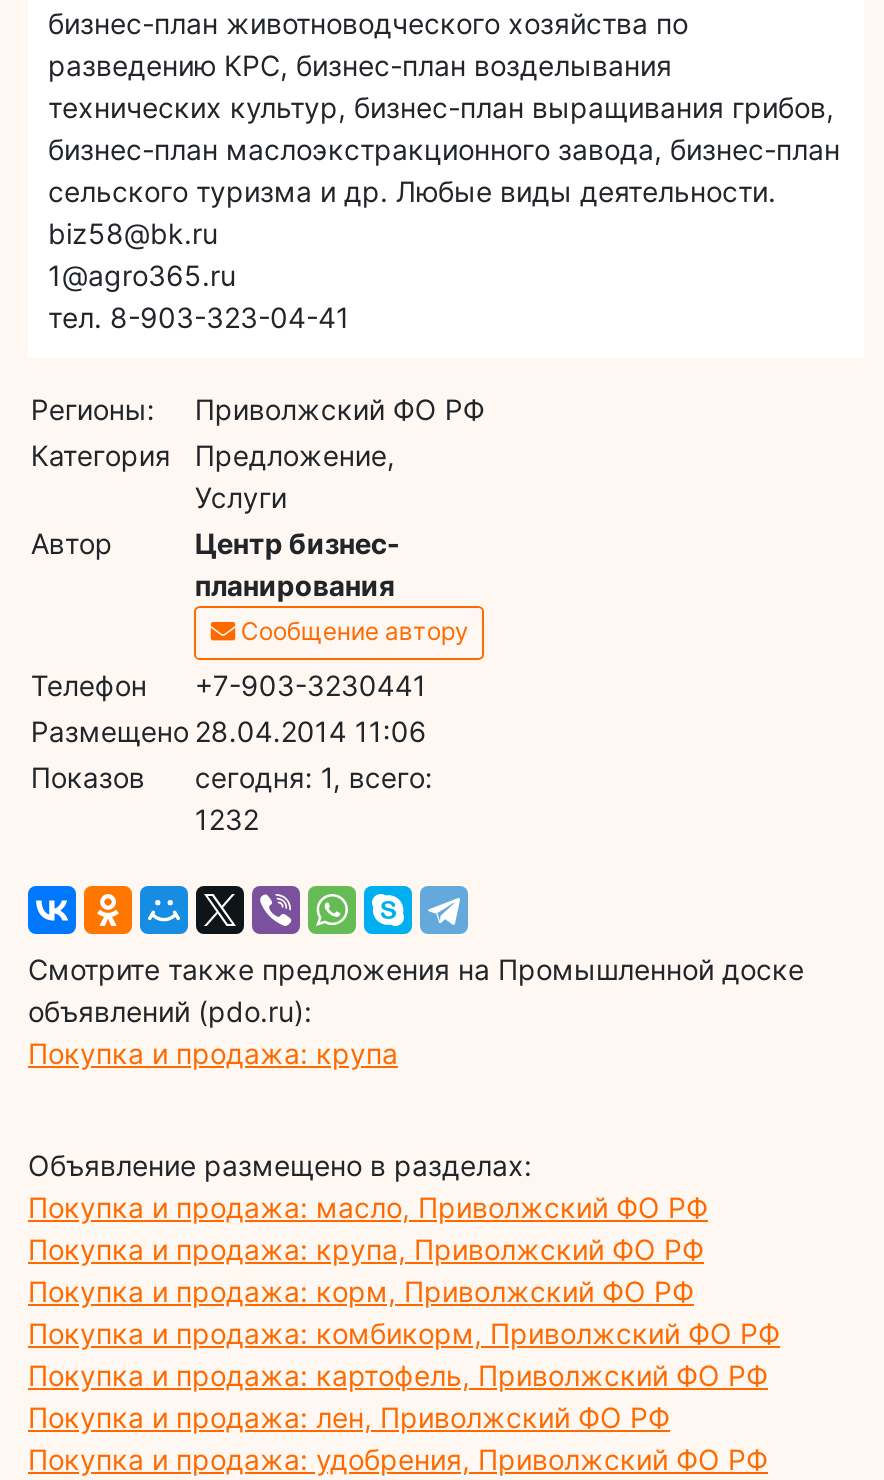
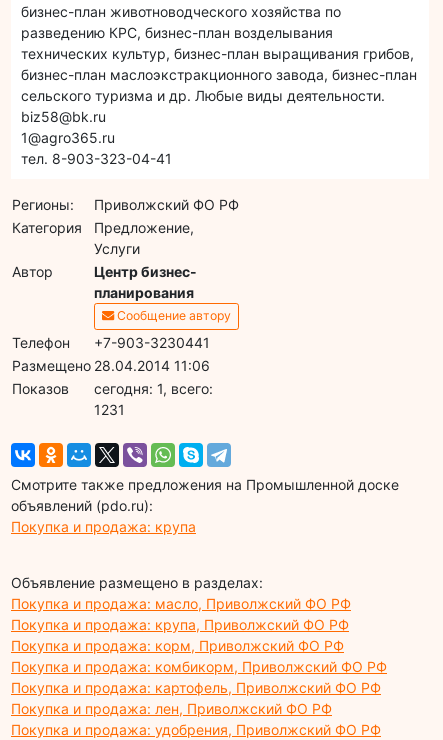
[195,801,259,835] 1232 -> [94,401,125,418] 1231

